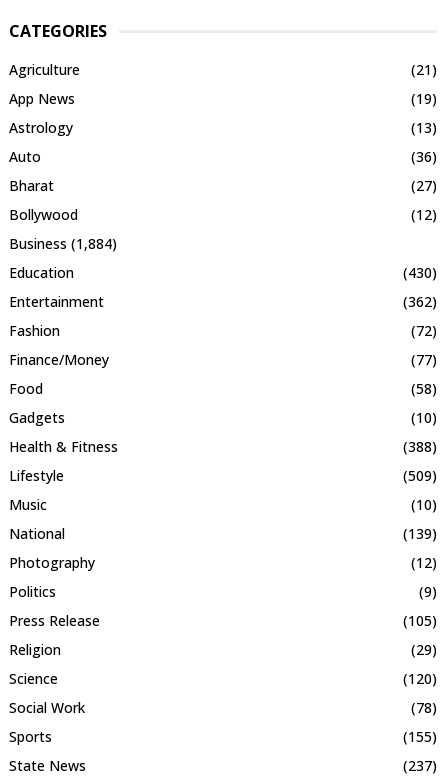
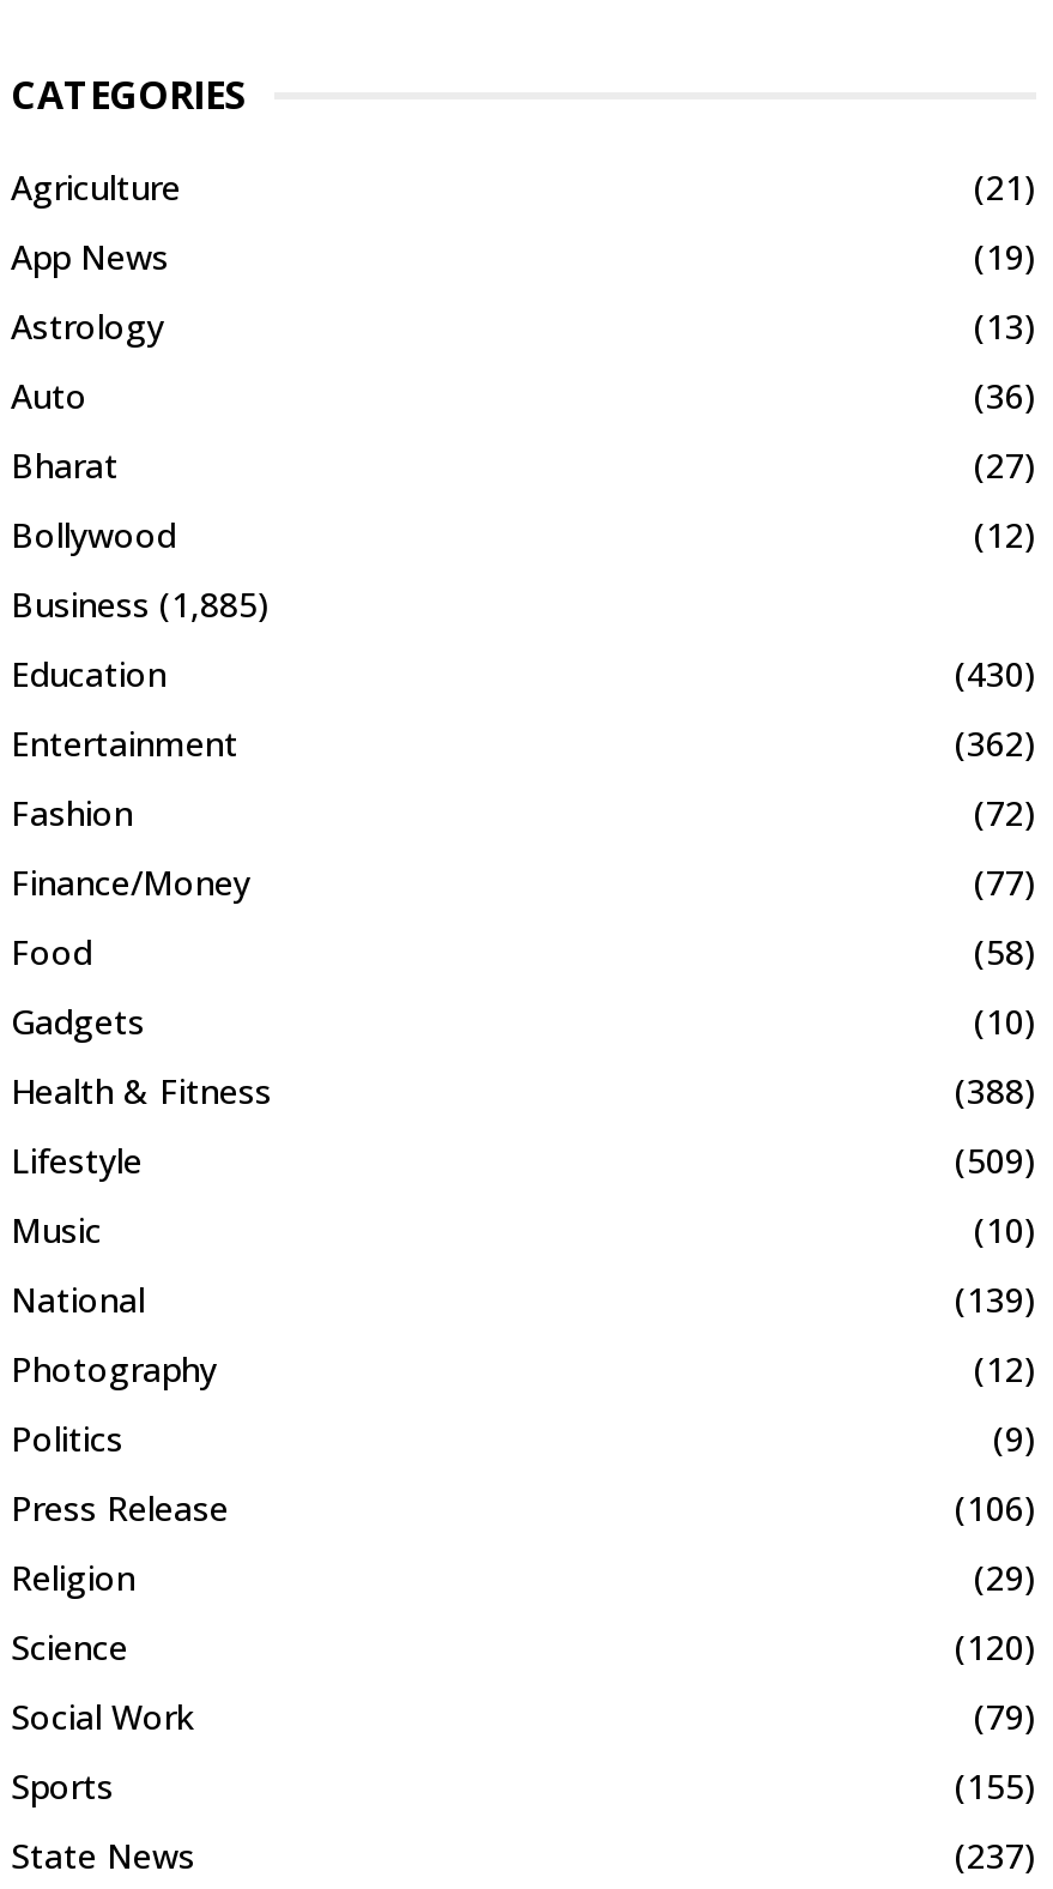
[9,234,117,253] Business (1,884) -> [11,582,270,628] Business (1,885)
[403,611,437,630] (105) -> [955,1486,1036,1531] (106)
[411,698,437,717] (78) -> [974,1694,1036,1740] (79)

